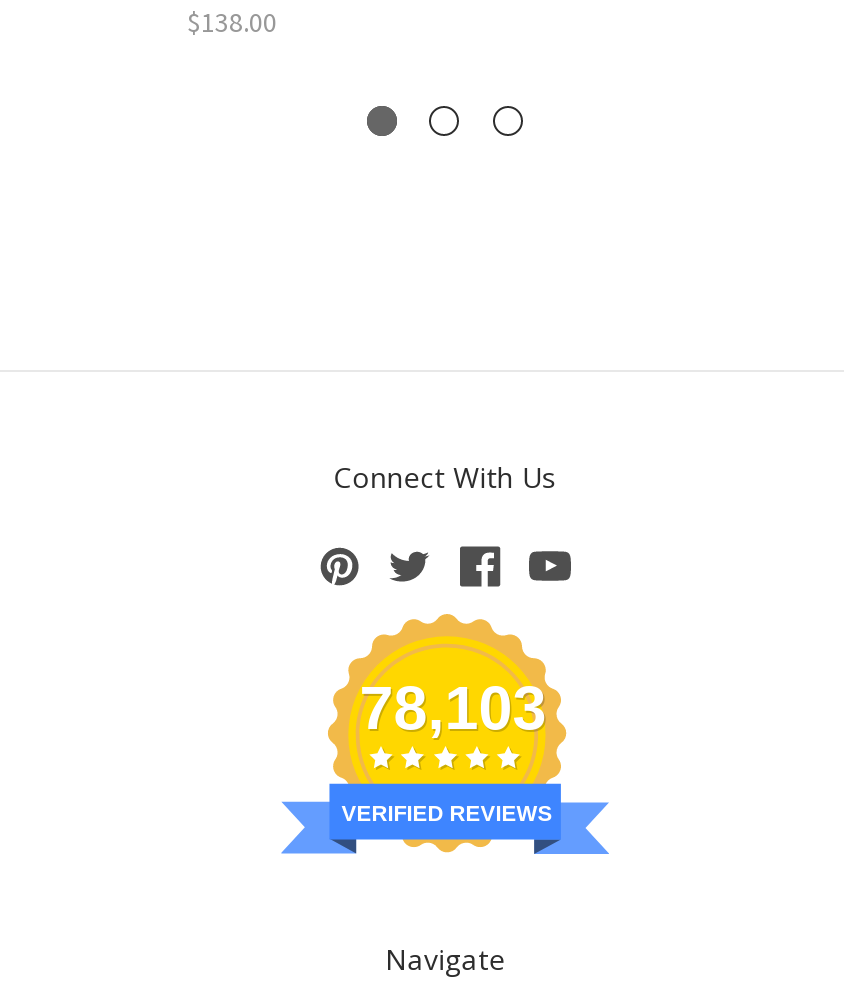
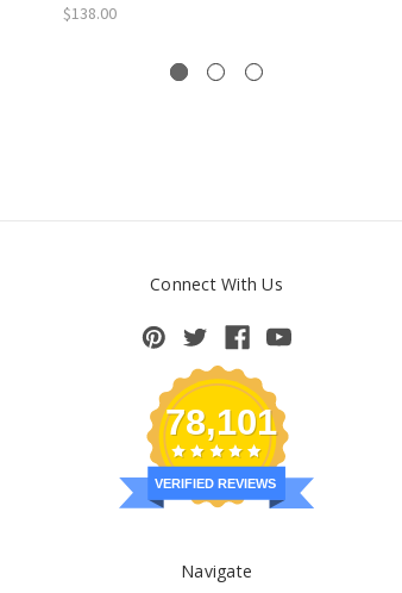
[358,674,545,743] 78,103 -> [165,401,277,443] 78,101

